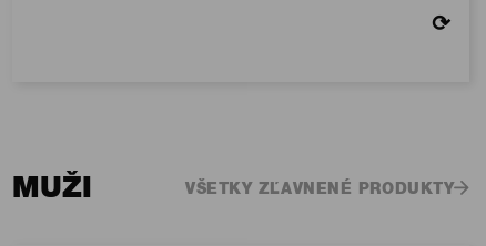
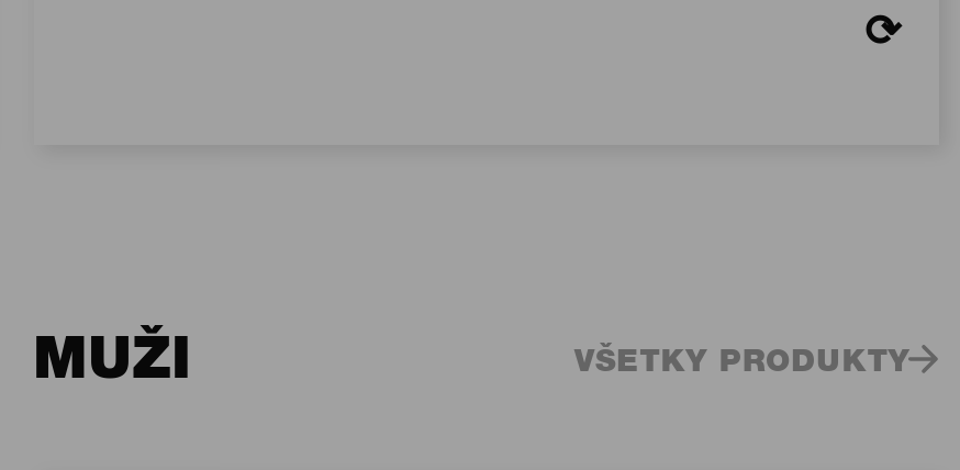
[185,183,454,199] VŠETKY ZĽAVNENÉ PRODUKTY -> [574,348,909,379] VŠETKY PRODUKTY

